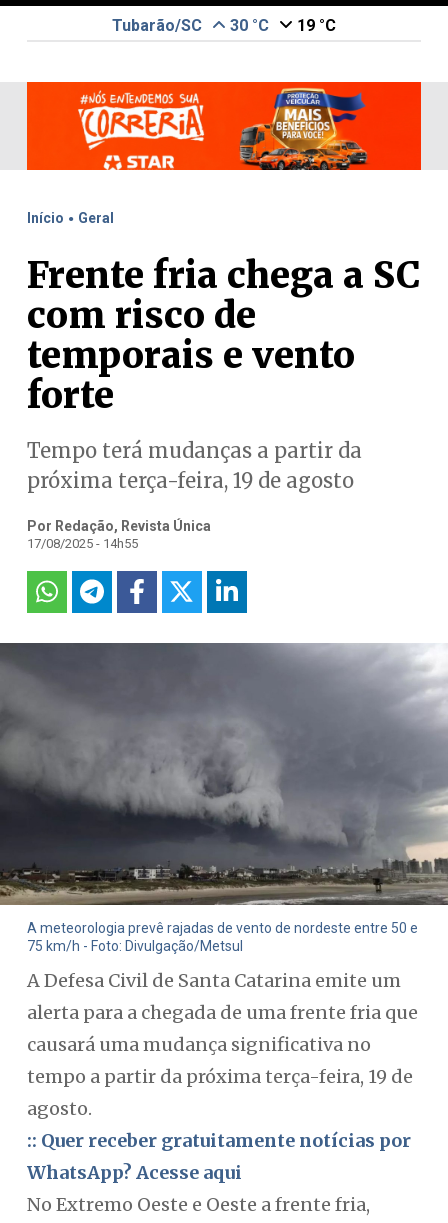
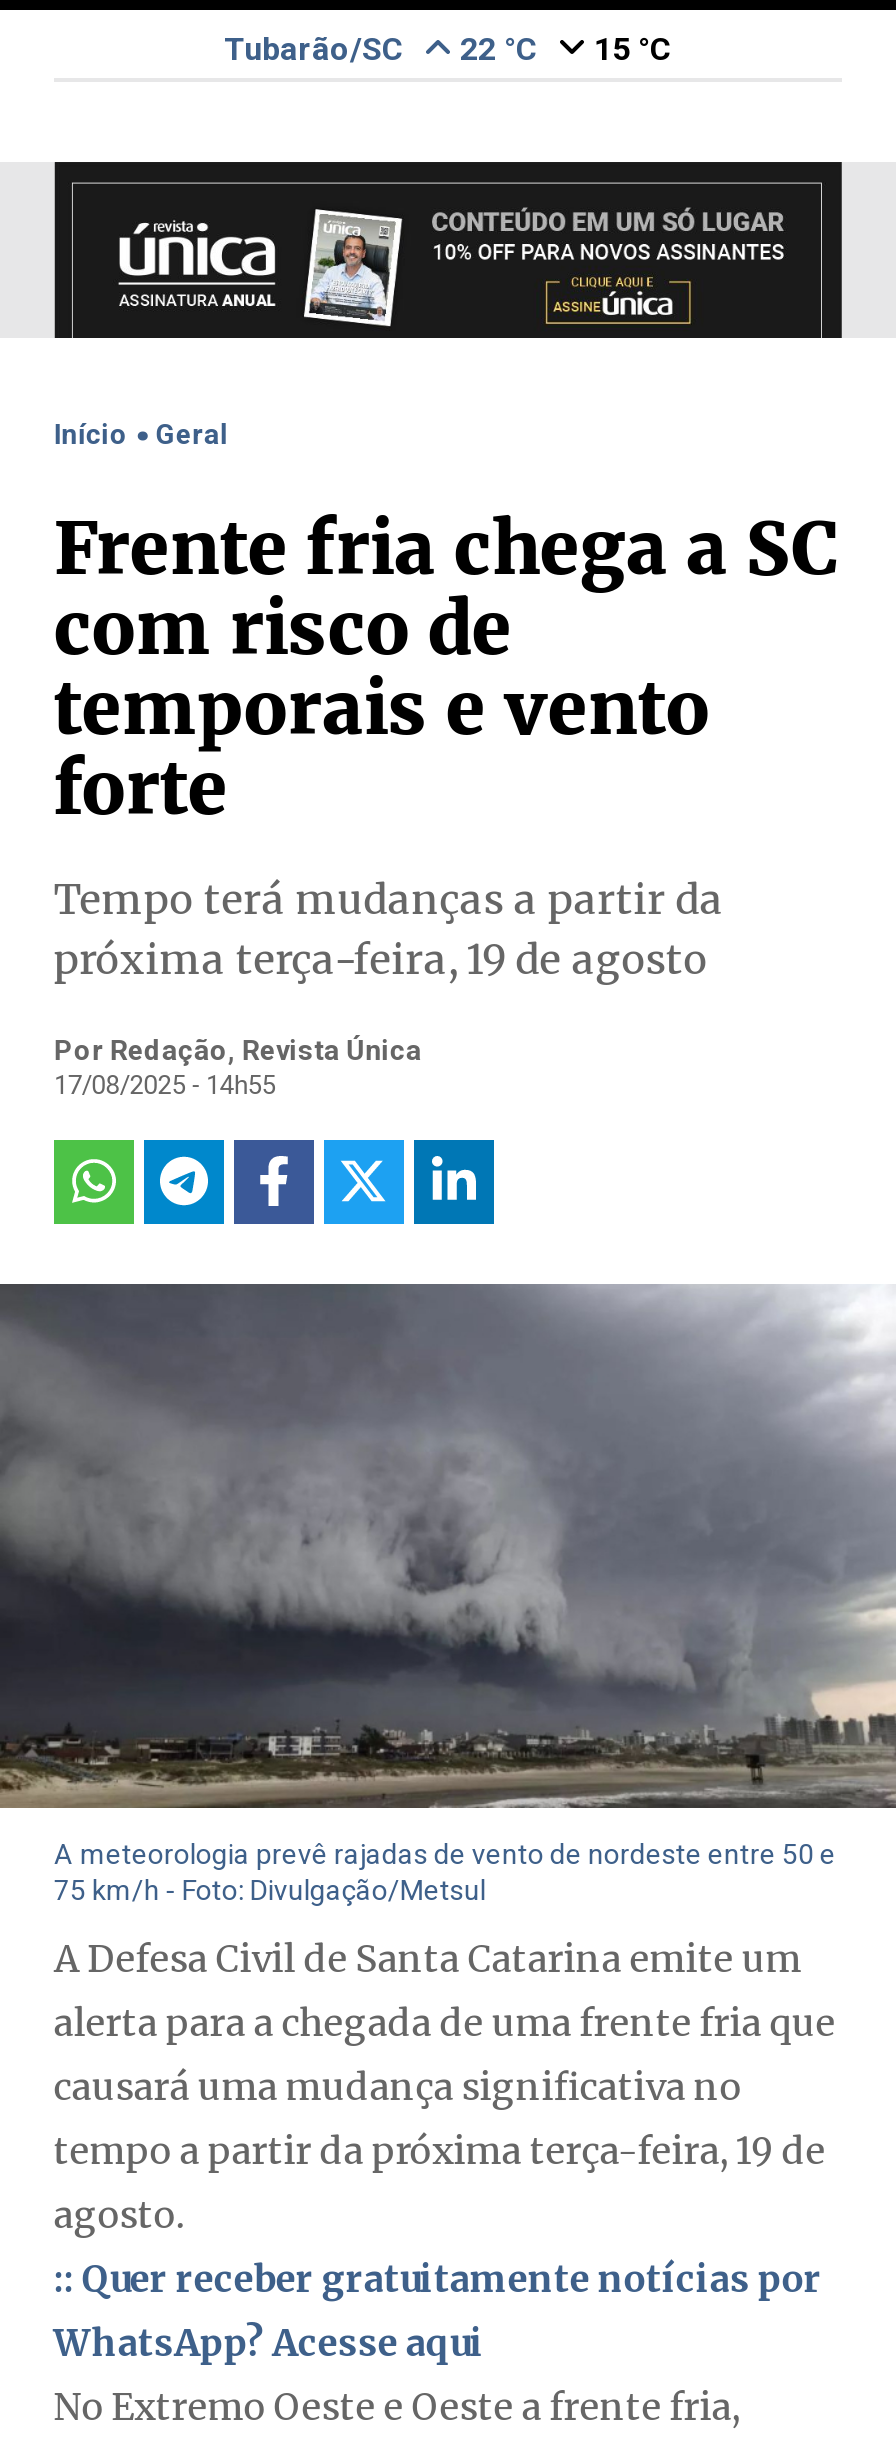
[226,16,269,35] 30 °C -> [452,30,538,68] 22 °C
[293,16,336,35] 19 °C -> [586,30,672,68] 15 °C
[26,81,422,171] [image] -> [52,160,844,340] [image]

